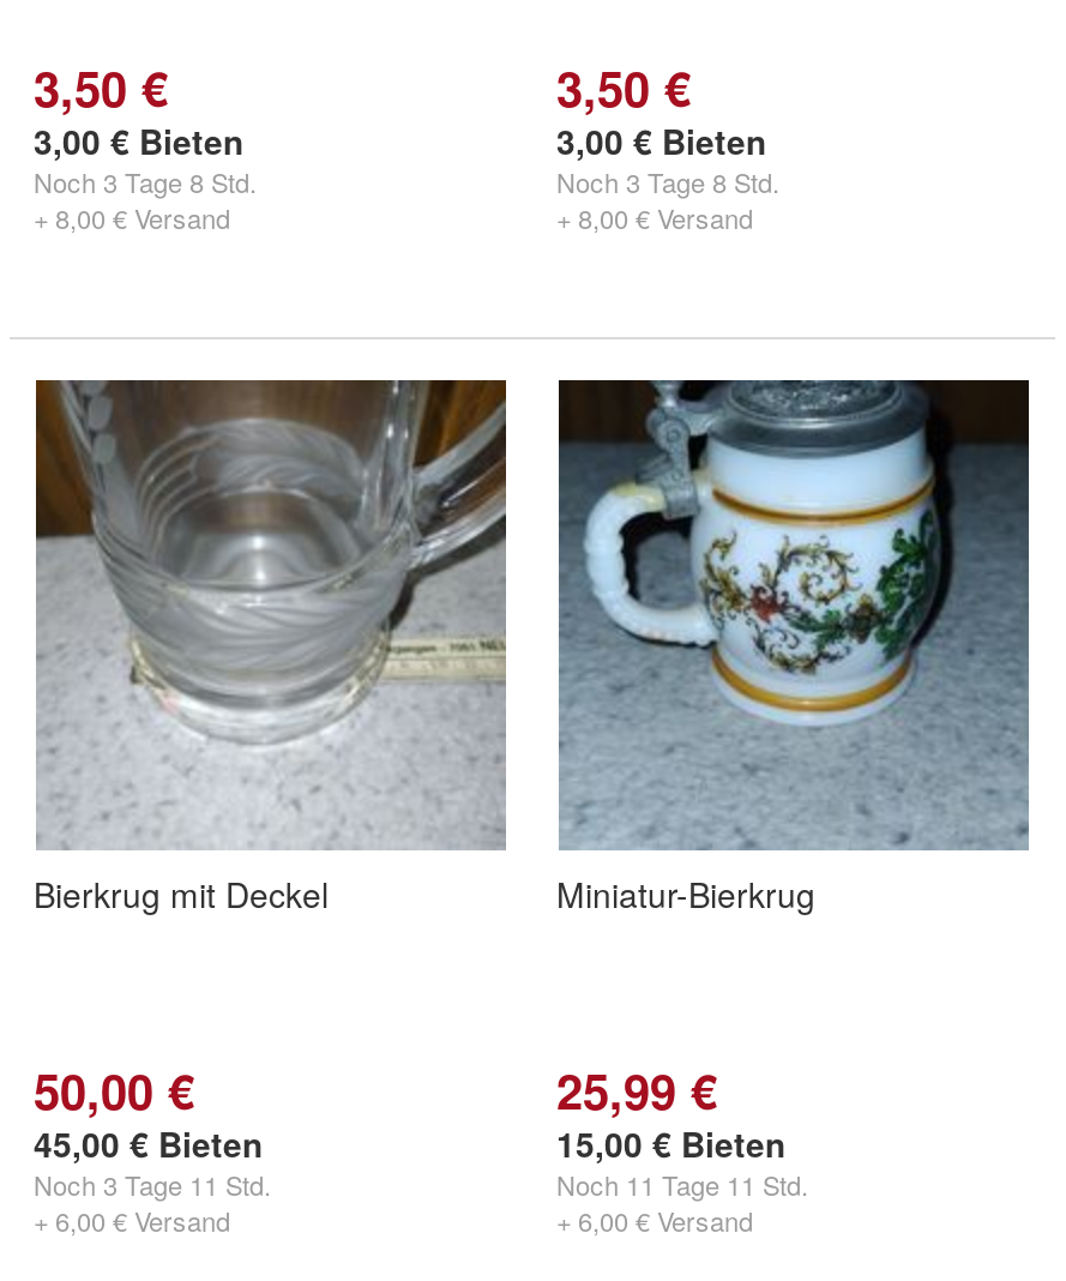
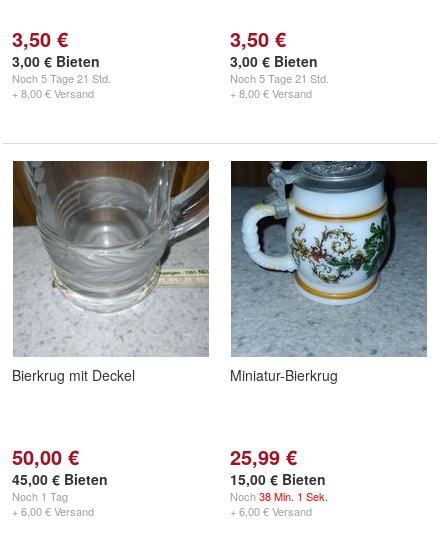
[34,162,257,200] Noch 3 Tage 8 Std. -> [12,70,111,86] Noch 5 Tage 21 Std.
[556,162,779,200] Noch 3 Tage 8 Std. -> [230,70,329,86] Noch 5 Tage 21 Std.
[34,1165,271,1203] Noch 3 Tage 11 Std. -> [12,488,68,504] Noch 1 Tag
[556,1165,808,1203] Noch 11 Tage 11 Std. -> [230,488,328,504] Noch 38 Min. 1 Sek.

